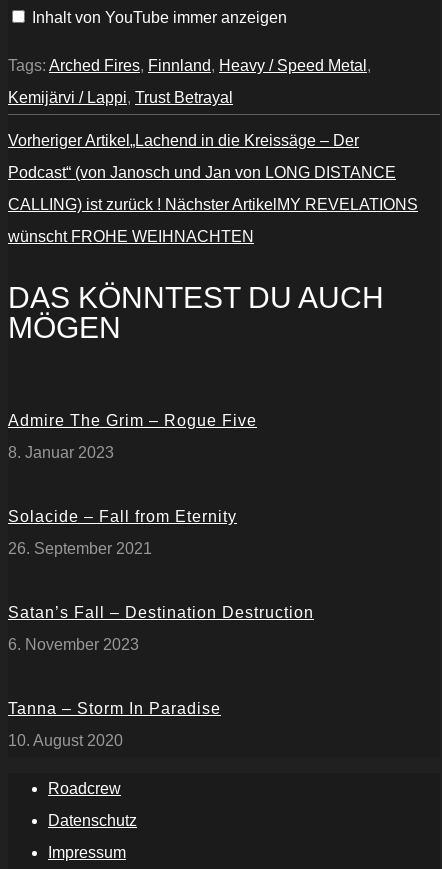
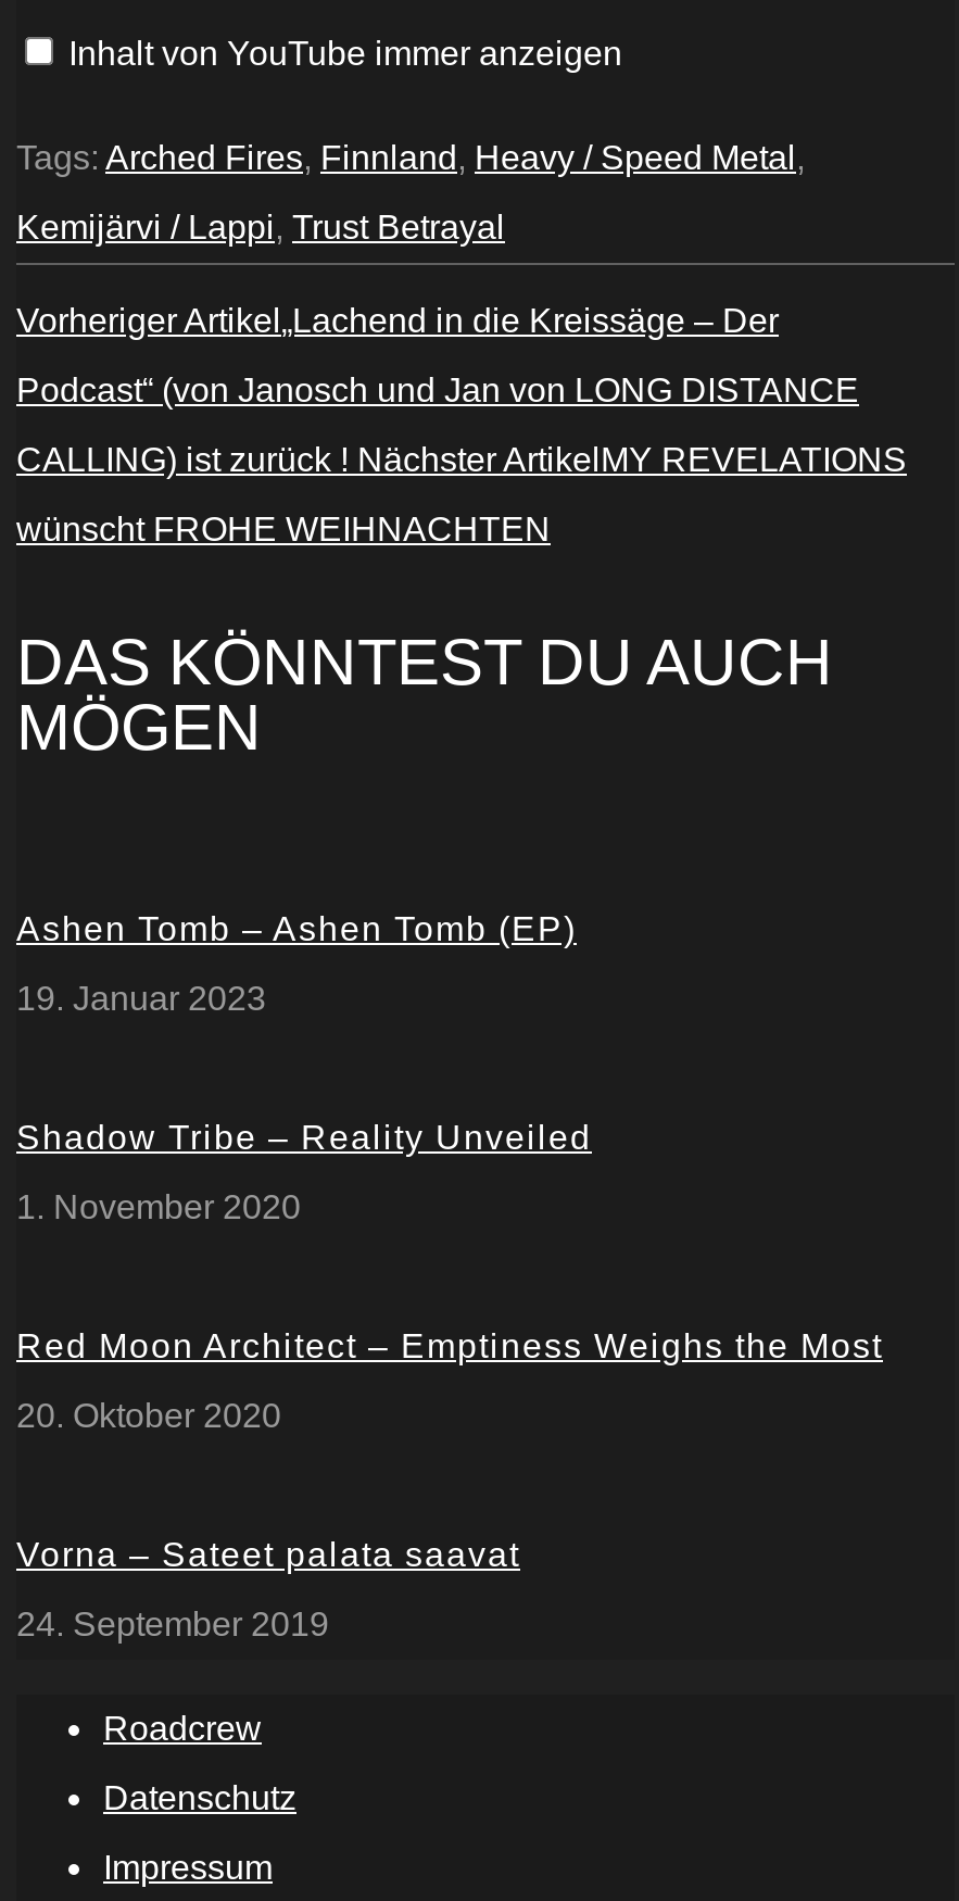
[8,412,257,429] Admire The Grim – Rogue Five -> [16,911,577,948] Ashen Tomb – Ashen Tomb (EP)
[8,444,114,461] 8. Januar 2023 -> [16,981,266,1018] 19. Januar 2023
[8,508,237,525] Solacide – Fall from Eternity -> [16,1120,592,1157] Shadow Tribe – Reality Unveiled
[8,540,152,557] 26. September 2021 -> [16,1189,301,1226] 1. November 2020
[8,604,314,621] Satan’s Fall – Destination Destruction -> [16,1328,883,1365] Red Moon Architect – Emptiness Weighs the Most
[8,636,139,653] 6. November 2023 -> [16,1398,281,1435] 20. Oktober 2020
[8,700,221,717] Tanna – Storm In Paradise -> [16,1537,520,1574] Vorna – Sateet palata saavat
[8,732,123,749] 10. August 2020 -> [16,1606,329,1643] 24. September 2019

